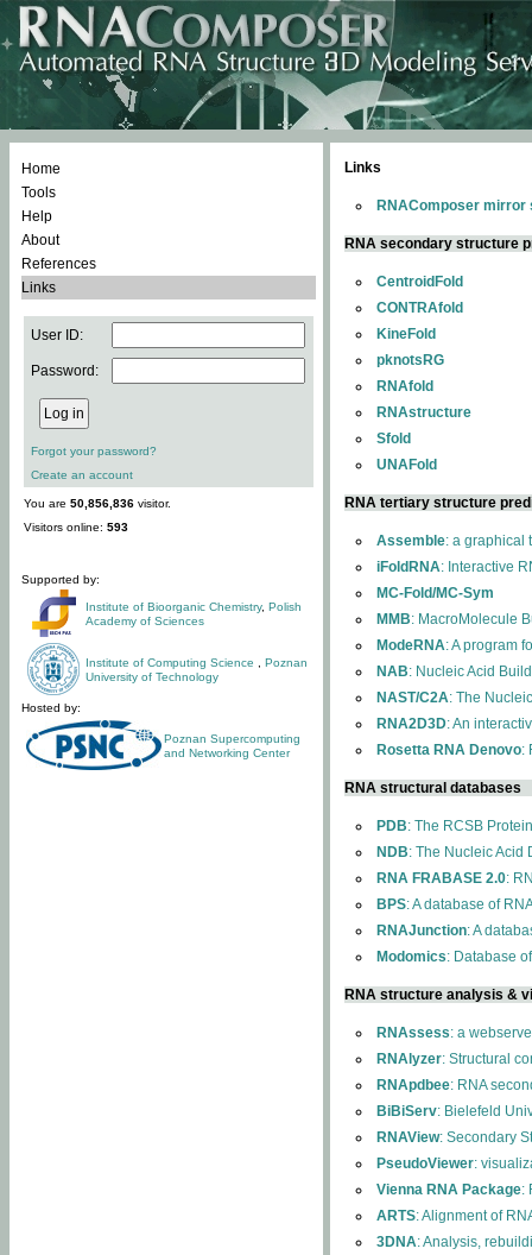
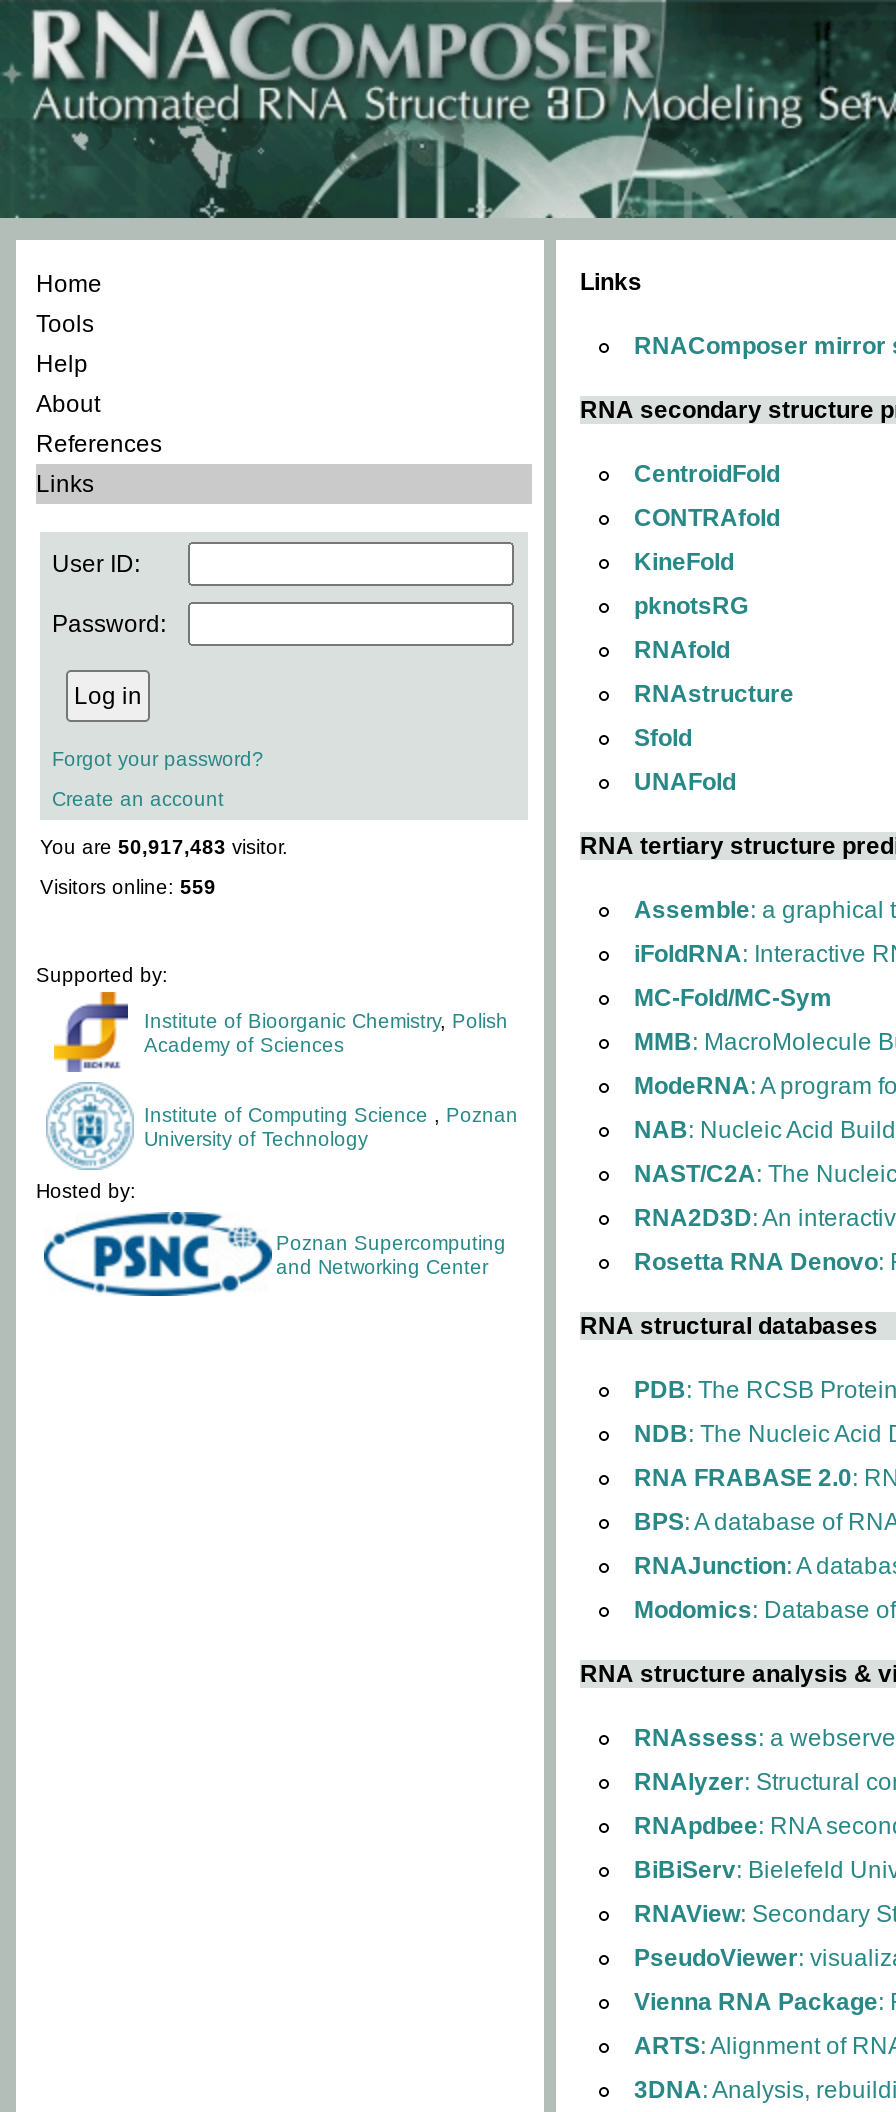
[24,497,171,510] You are 50,856,836 visitor. -> [40,836,288,858] You are 50,917,483 visitor.
[24,521,128,534] Visitors online: 593 -> [40,876,216,898] Visitors online: 559

